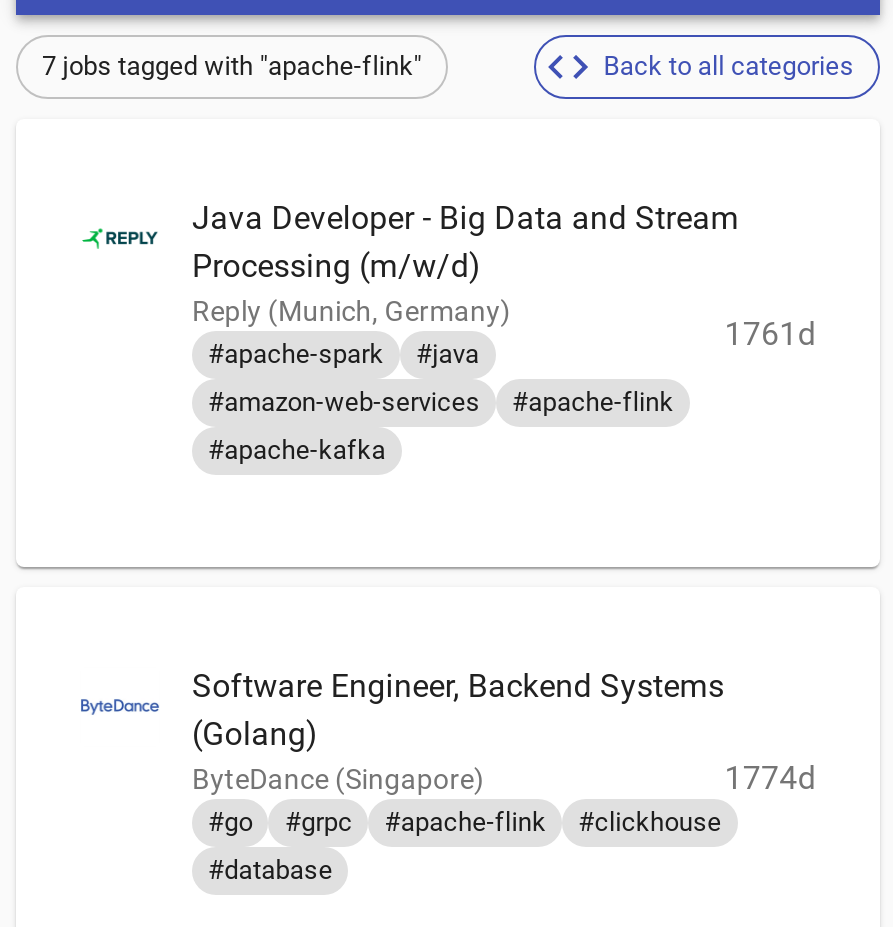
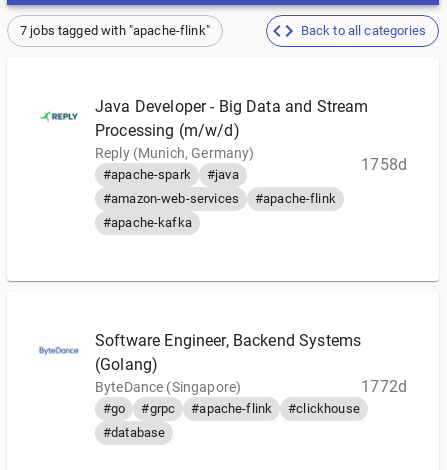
[724,315,816,353] 1761d -> [361,155,407,174] 1758d
[724,759,816,797] 1774d -> [361,377,407,396] 1772d

